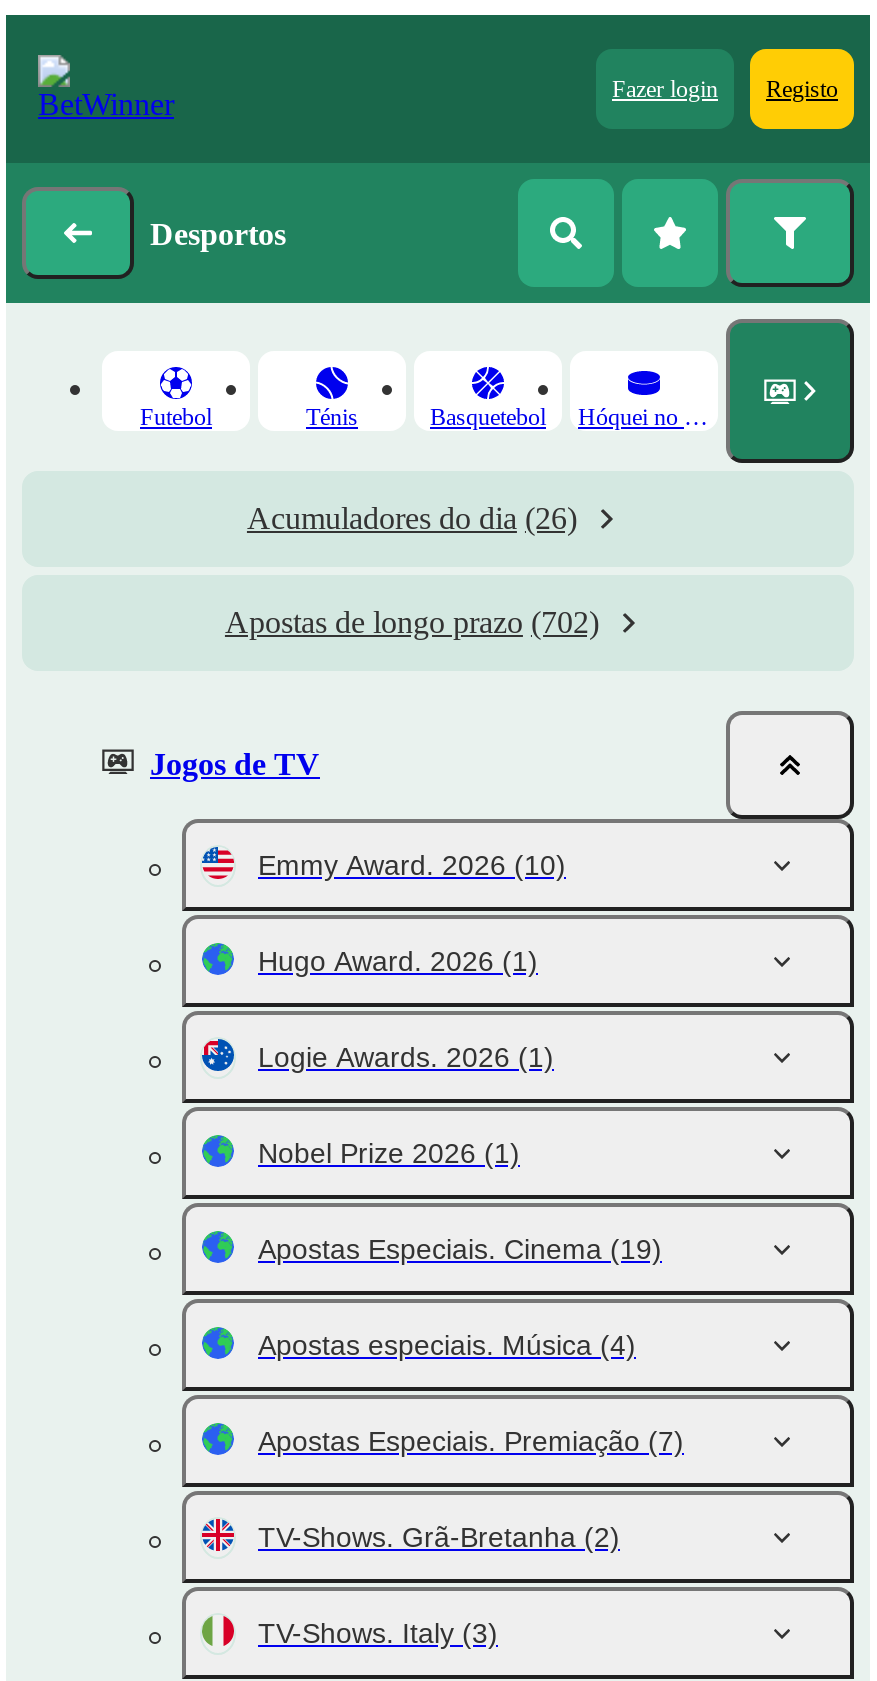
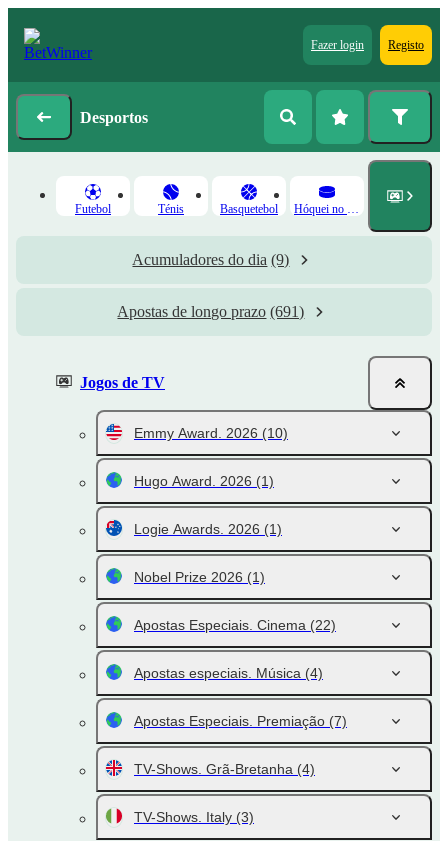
[247,501,577,535] Acumuladores do dia (26) -> [132,251,289,268] Acumuladores do dia (9)
[225,605,599,639] Apostas de longo prazo (702) -> [117,303,304,320] Apostas de longo prazo (691)
[258,1233,662,1265] Apostas Especiais. Cinema (19) -> [134,617,336,633] Apostas Especiais. Cinema (22)
[258,1521,620,1553] TV-Shows. Grã-Bretanha (2) -> [134,761,315,777] TV-Shows. Grã-Bretanha (4)

